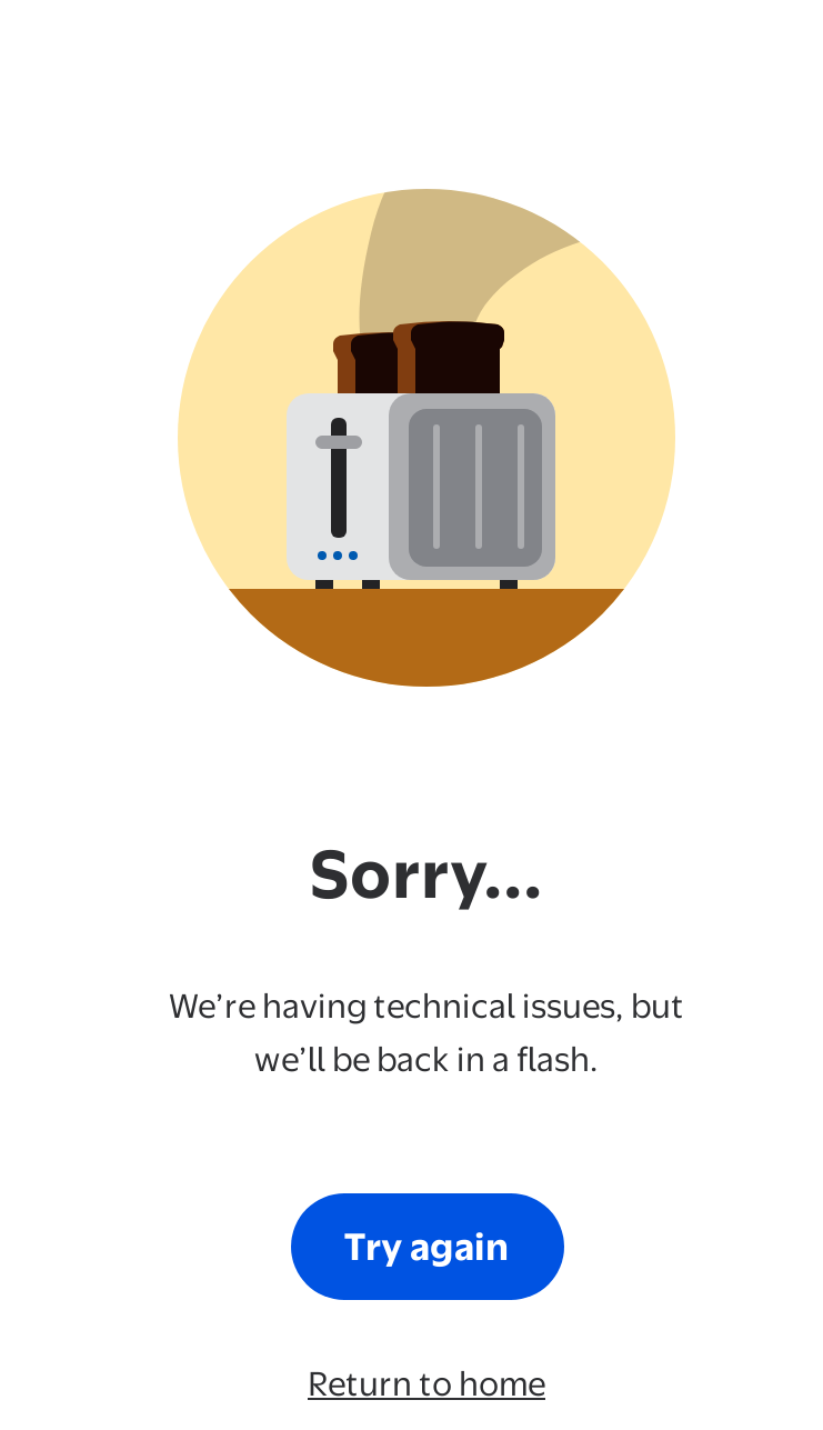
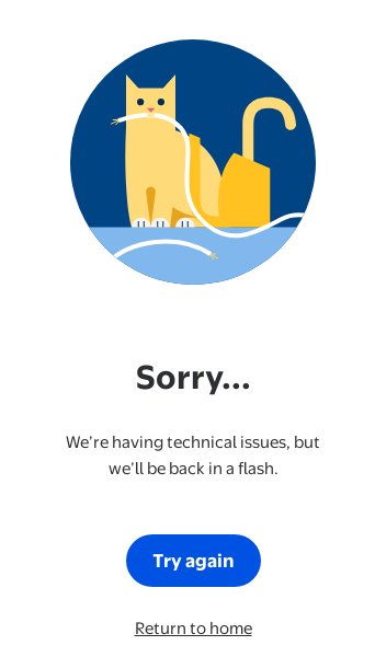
[178,189,675,689] [image] -> [69,38,317,286] [image]

